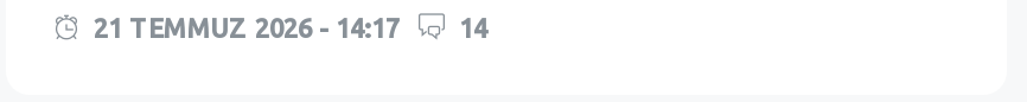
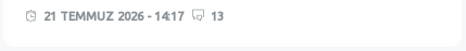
[87,14,487,43] 21 TEMMUZ 2026 - 14:17 14 -> [40,9,224,22] 21 TEMMUZ 2026 - 14:17 13

